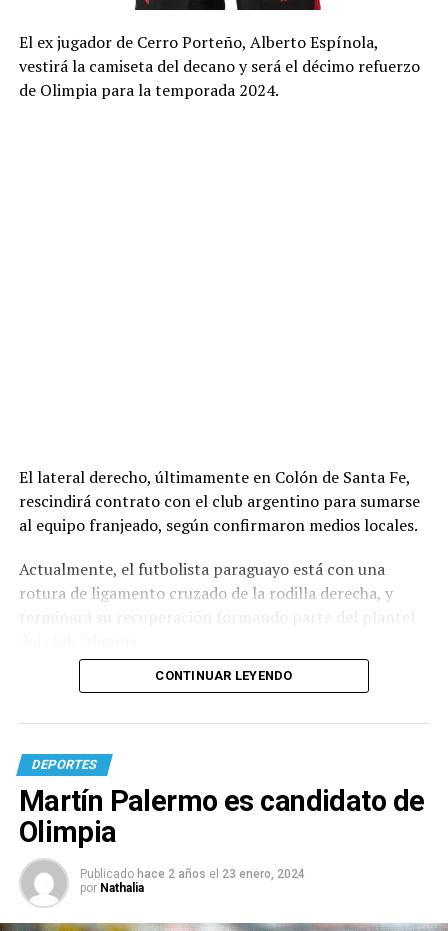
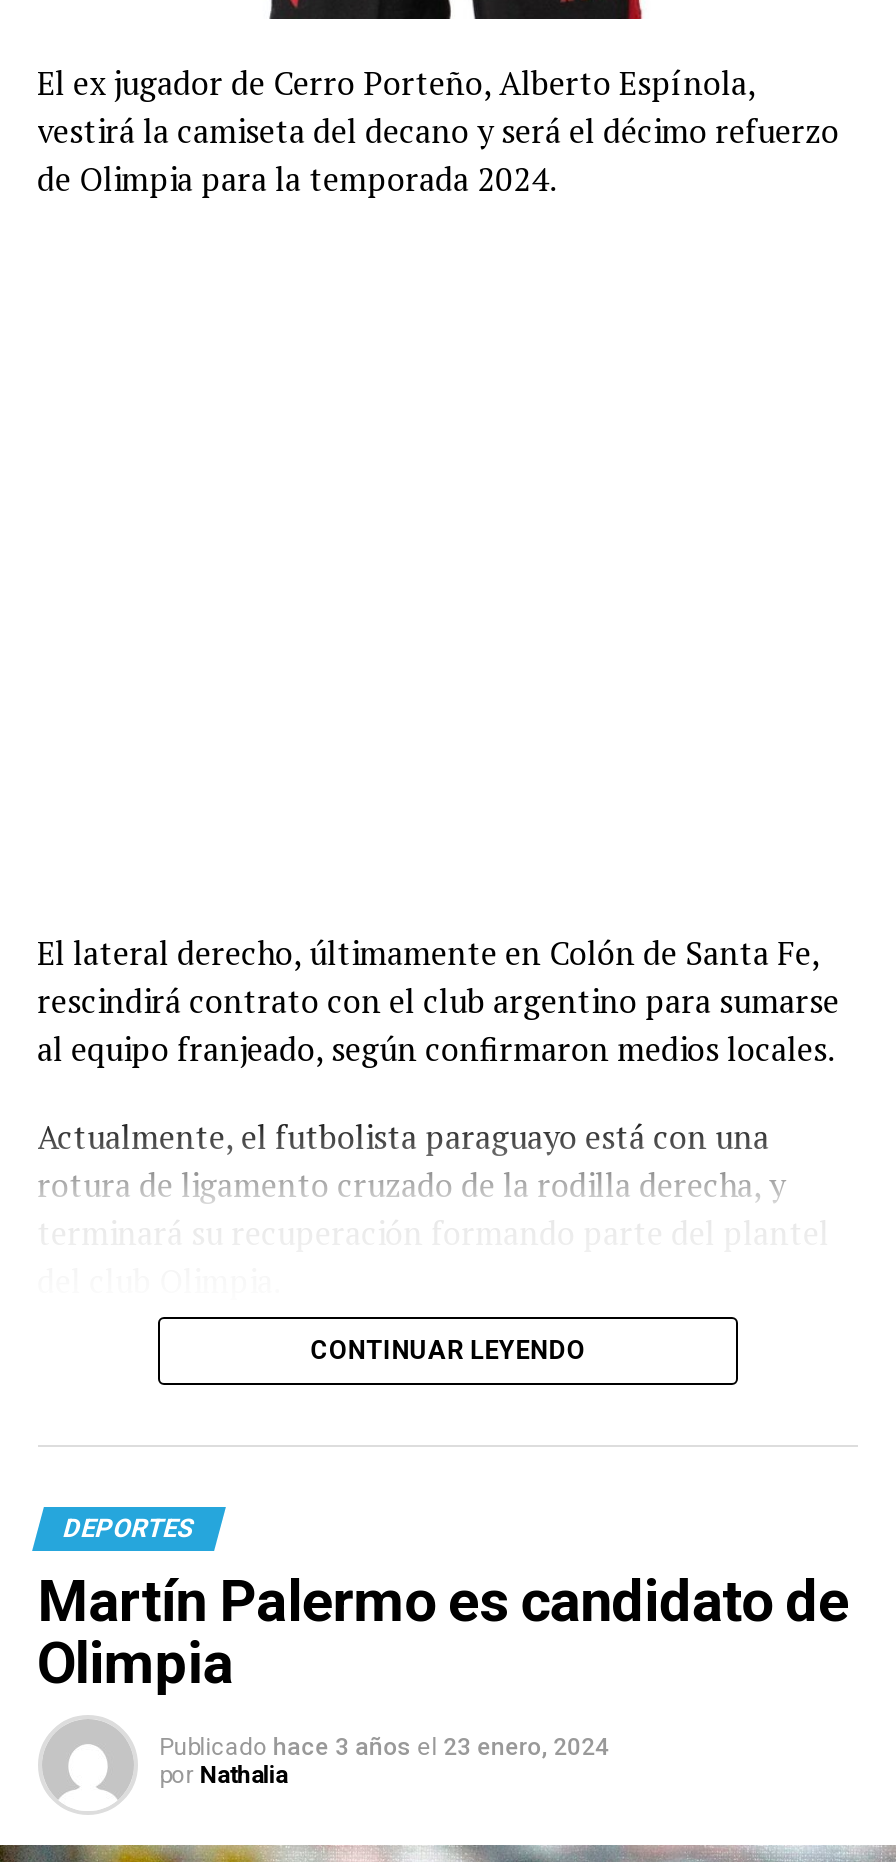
[80,867,305,881] Publicado hace 2 años el 23 enero, 2024 -> [159,1734,609,1762] Publicado hace 3 años el 23 enero, 2024

